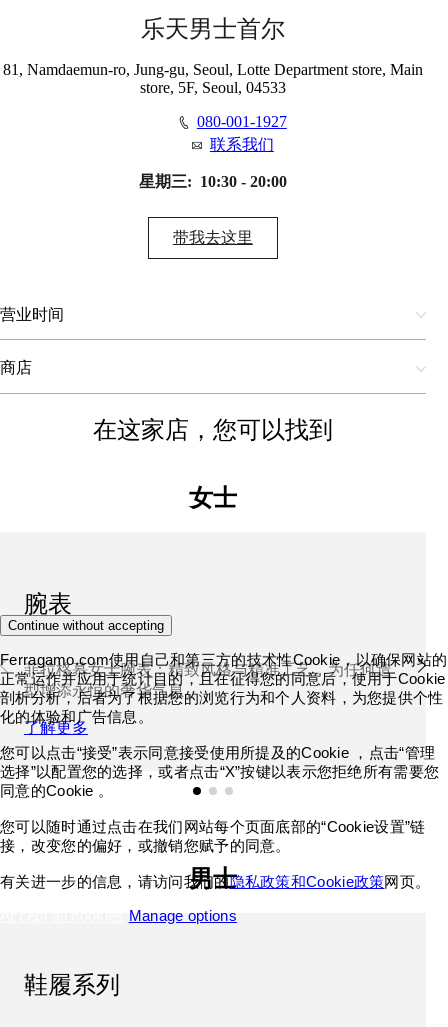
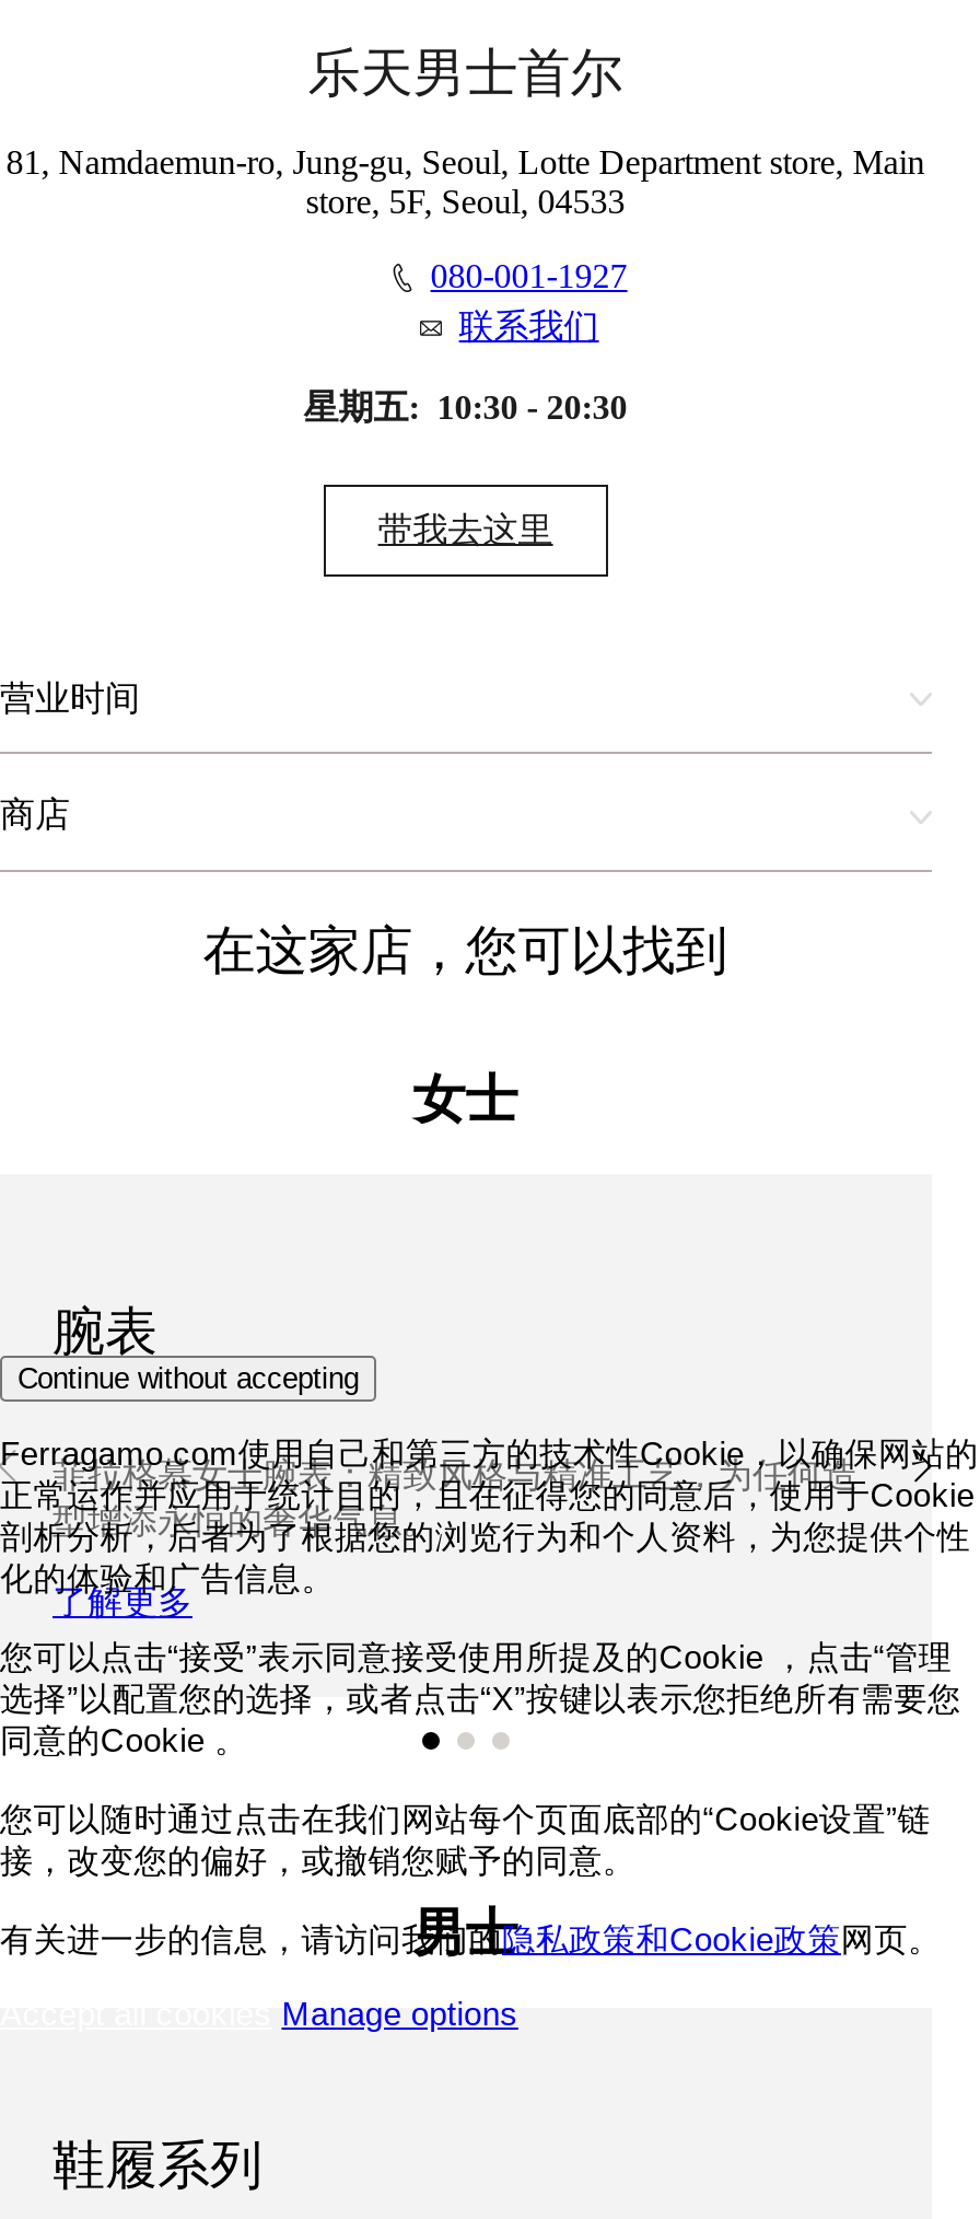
[139,173,287,190] 星期三: 10:30 - 20:00 -> [304,389,627,426] 星期五: 10:30 - 20:30

